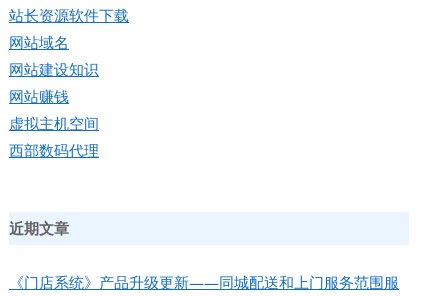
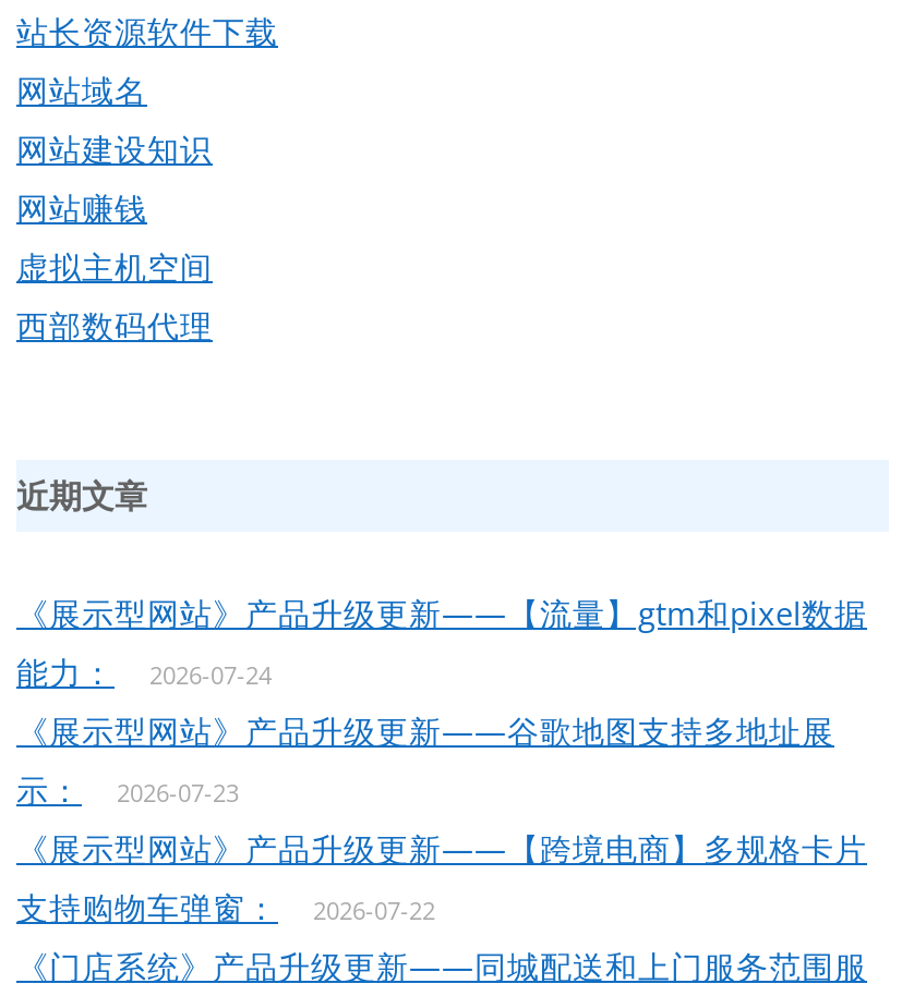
none -> [16,591,867,929] 《展示型网站》产品升级更新——【流量】gtm和pixel数据 | 能力： | 2026-07-24 | 《展示型网站》产品升级更新——谷歌地图支持多地址展 | 示： | 2026-07-23 | 《展示型网站》产品升级更新——【跨境电商】多规格卡片 | 支持购物车弹窗： | 2026-07-22

